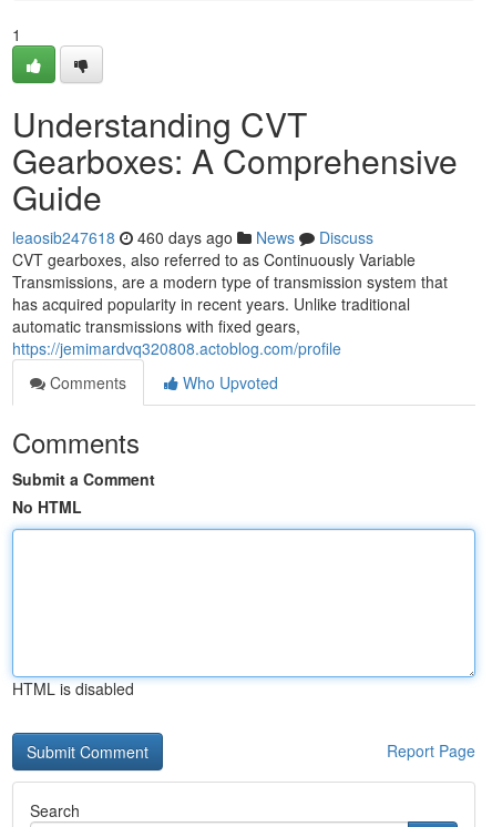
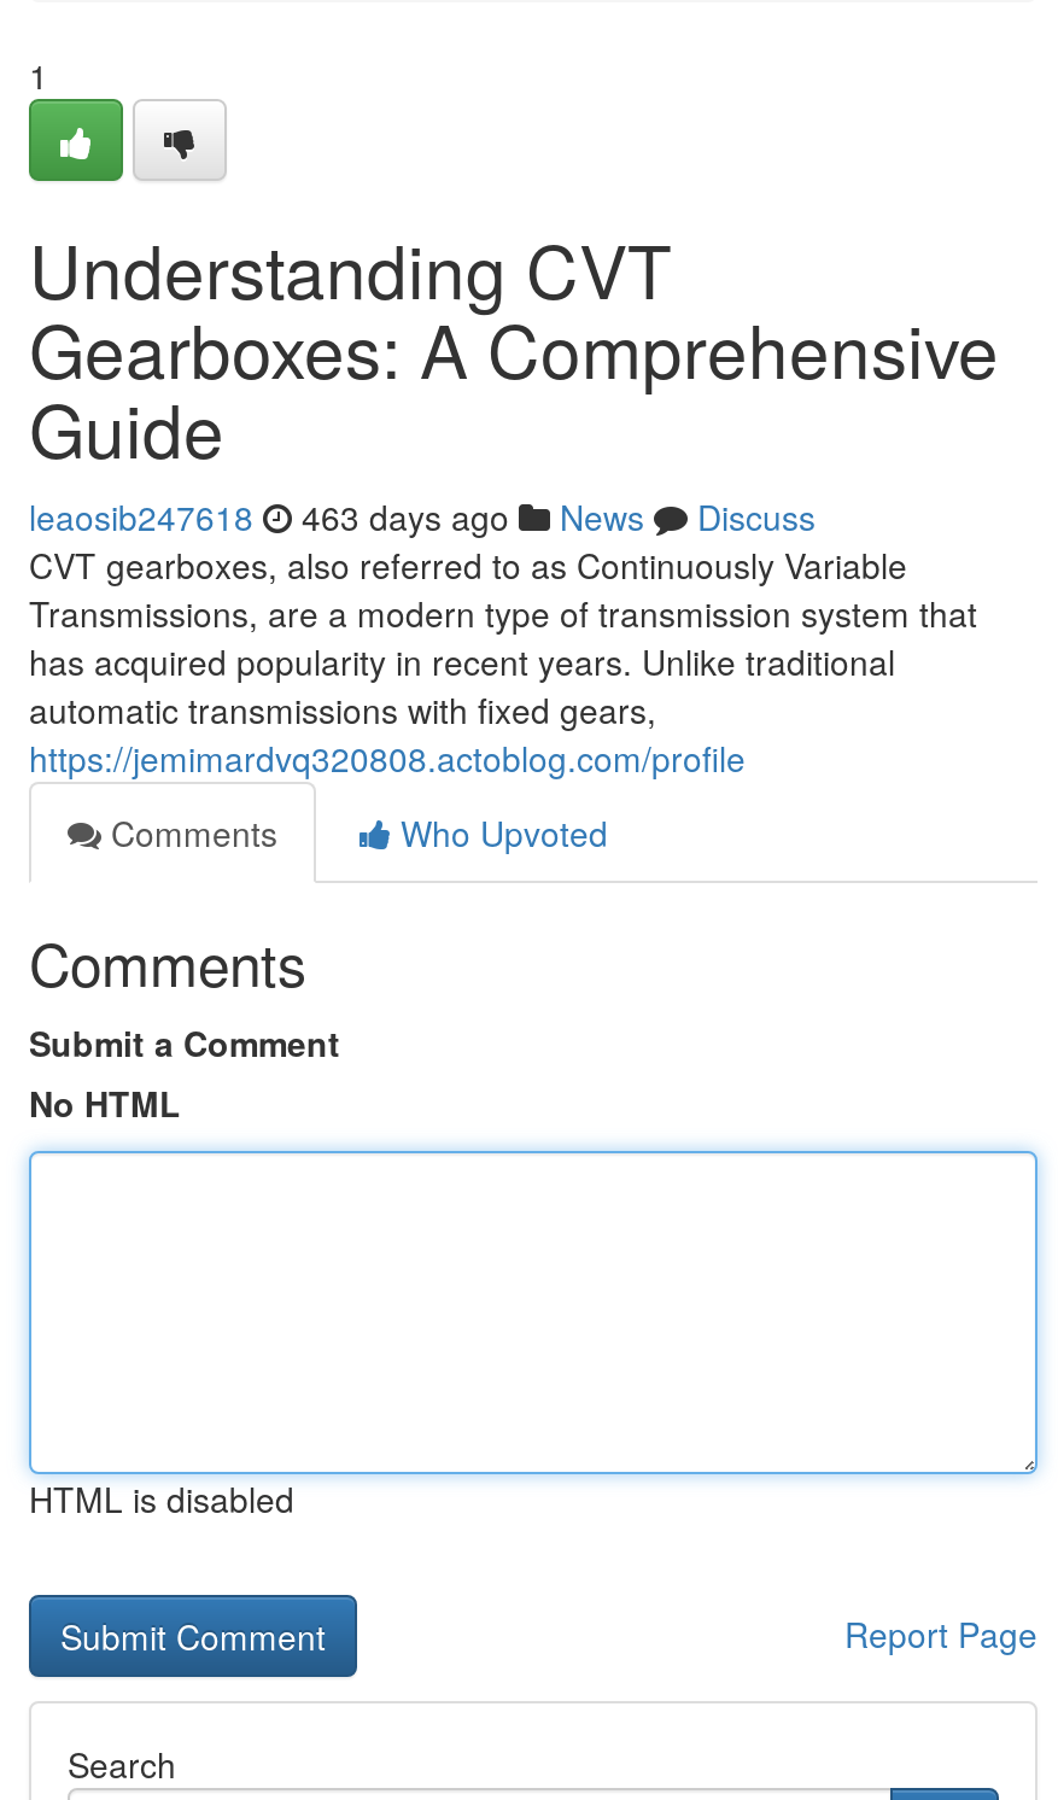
[12,226,373,248] leaosib247618 460 days ago News Discuss -> [29,492,816,540] leaosib247618 463 days ago News Discuss

